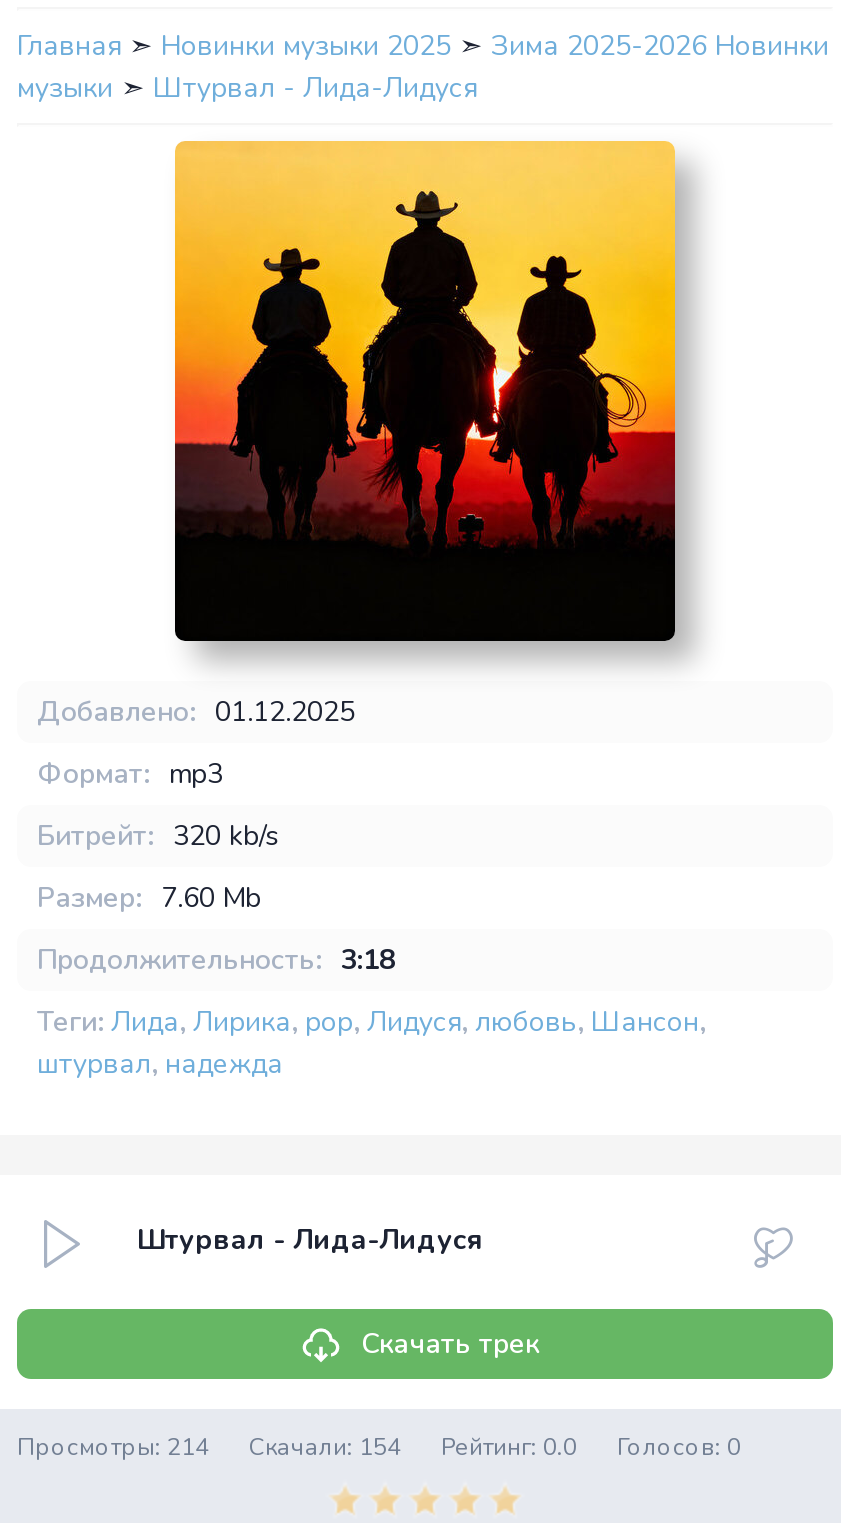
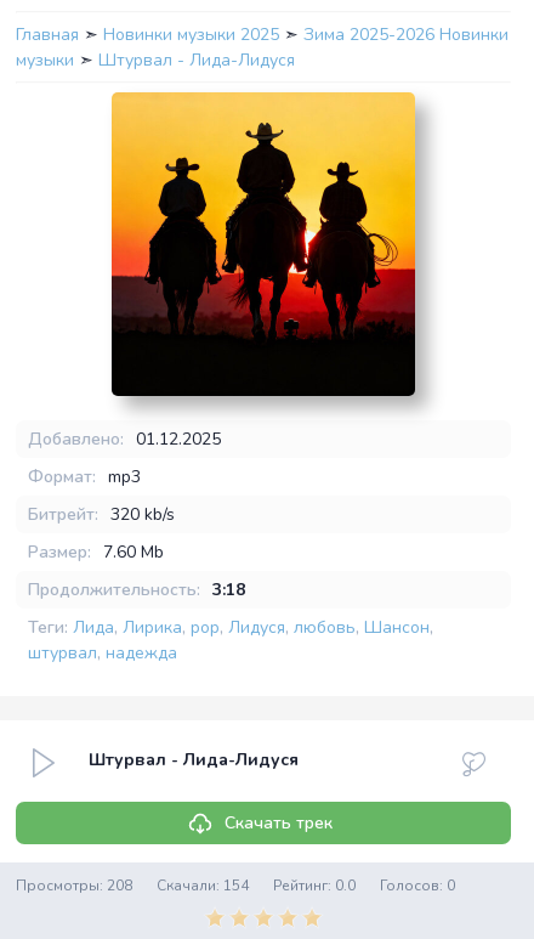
[17,1431,741,1463] Просмотры: 214 Скачали: 154 Рейтинг: 0.0 Голосов: 0 -> [16,876,455,895] Просмотры: 208 Скачали: 154 Рейтинг: 0.0 Голосов: 0

